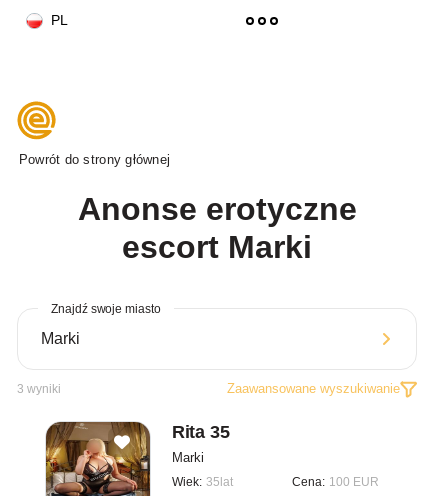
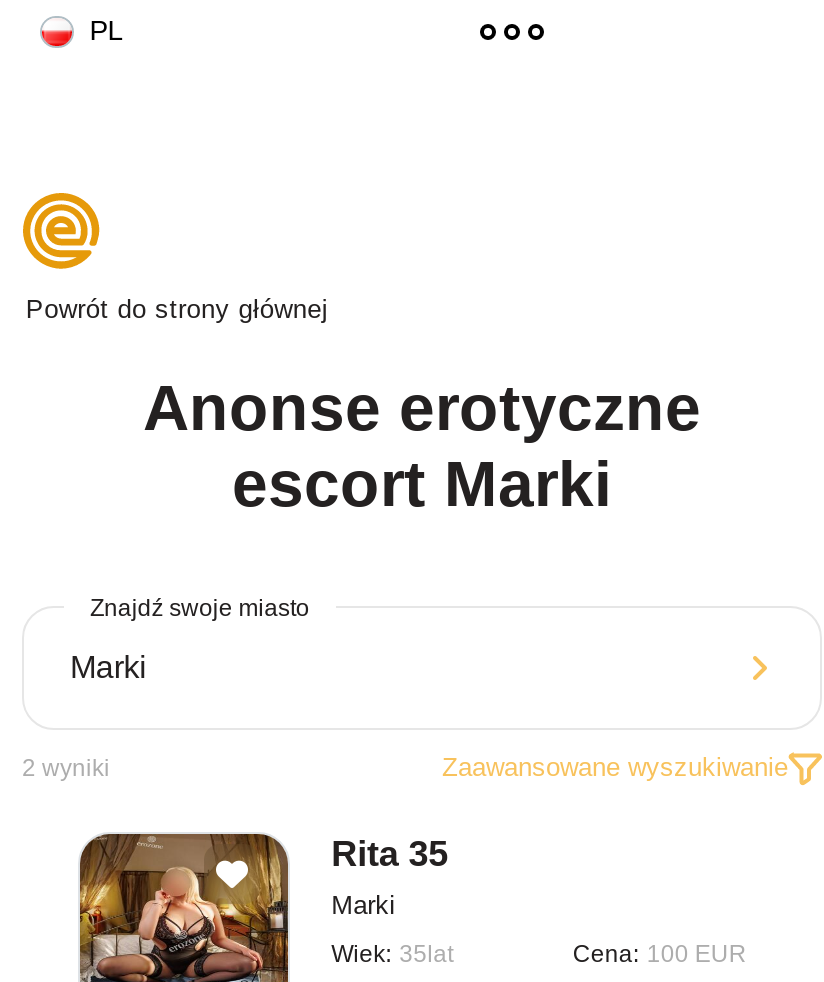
[17,382,61,396] 3 wyniki -> [22,754,110,782] 2 wyniki

